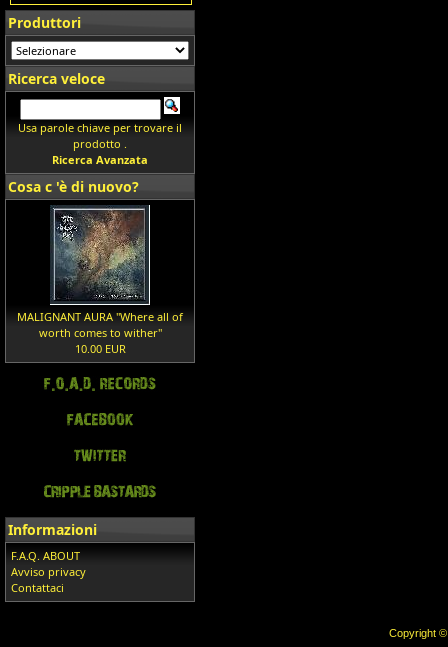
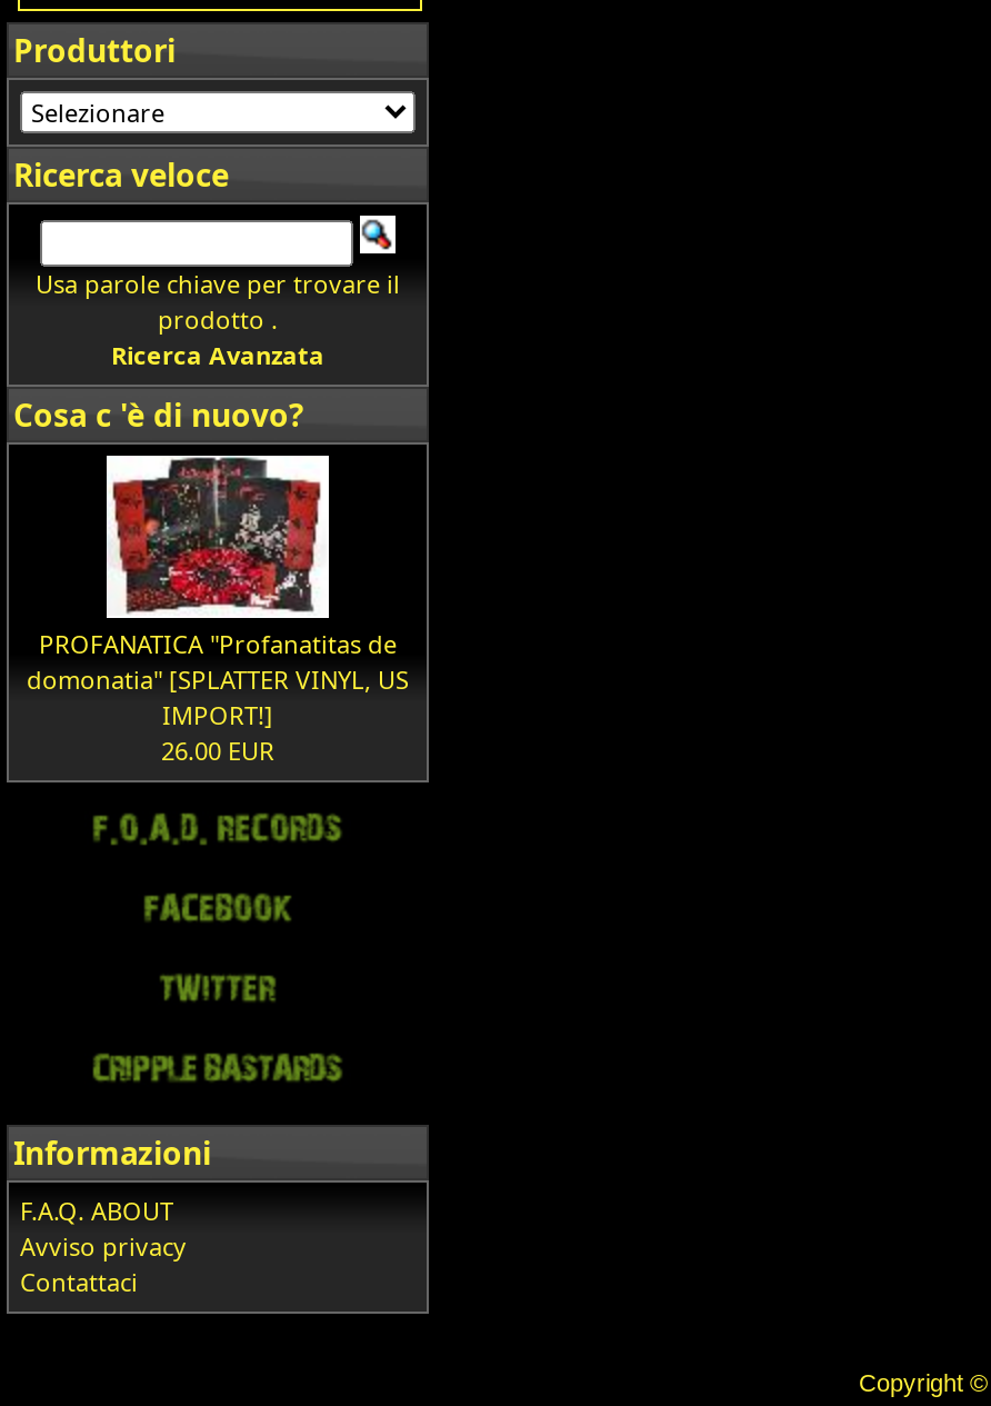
[17,205,183,356] [image] | MALIGNANT AURA "Where all of | worth comes to wither" | 10.00 EUR -> [27,453,409,766] [image] | PROFANATICA "Profanatitas de | domonatia" [SPLATTER VINYL, US | IMPORT!] | 26.00 EUR

